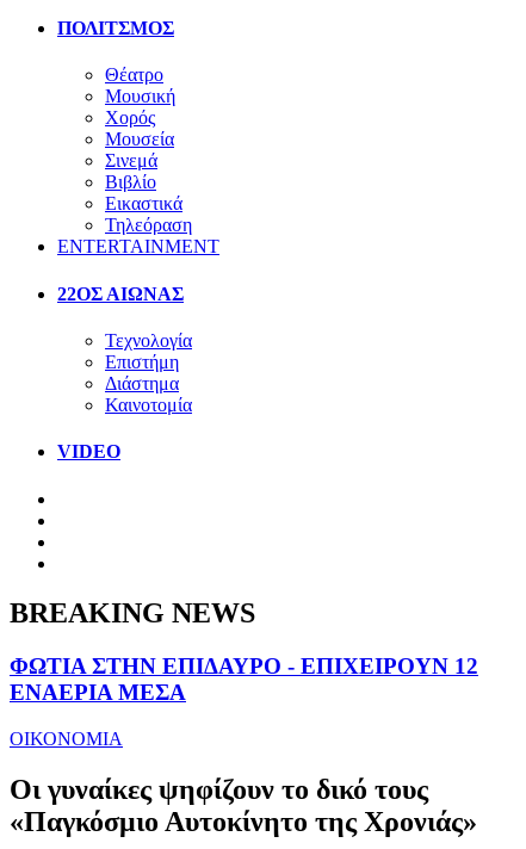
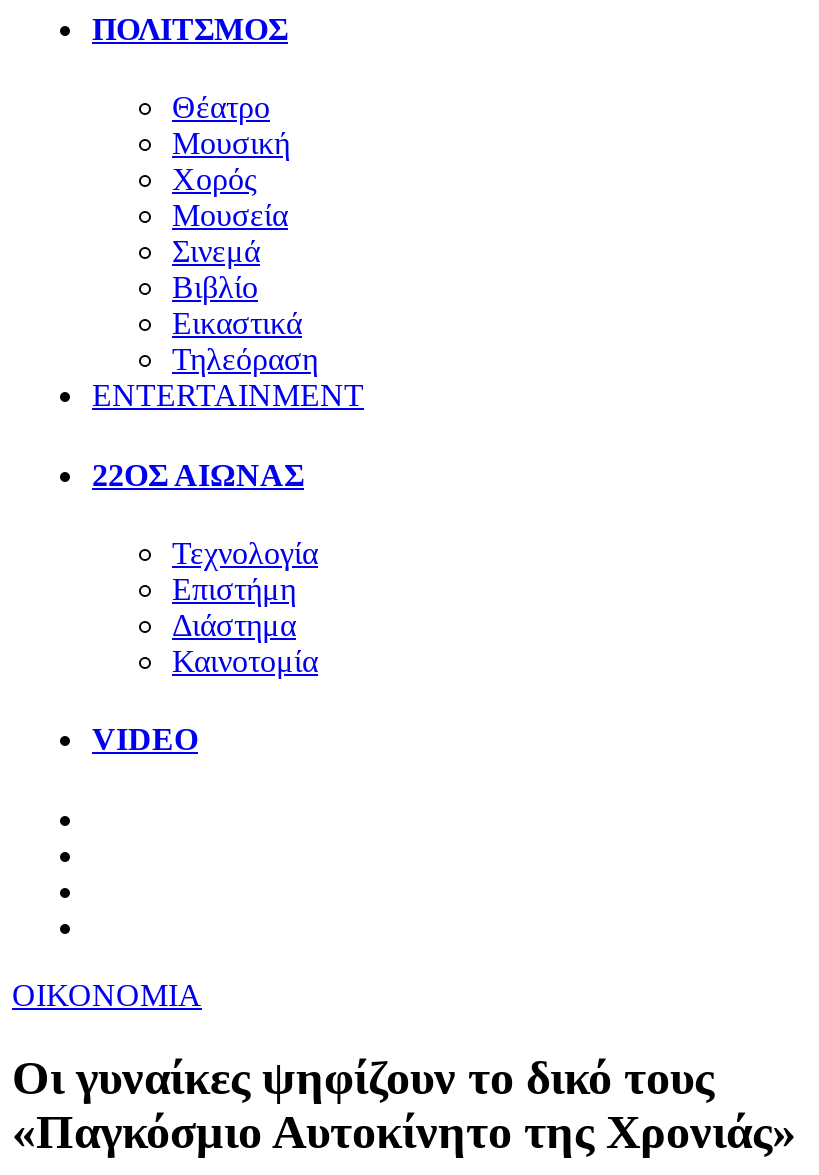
[10,598,478,705] BREAKING NEWS | ΦΩΤΙΑ ΣΤΗΝ ΕΠΙΔΑΥΡΟ - ΕΠΙΧΕΙΡΟΥΝ 12 | ΕΝΑΕΡΙΑ ΜΕΣΑ -> none

